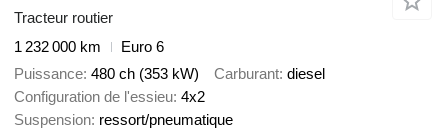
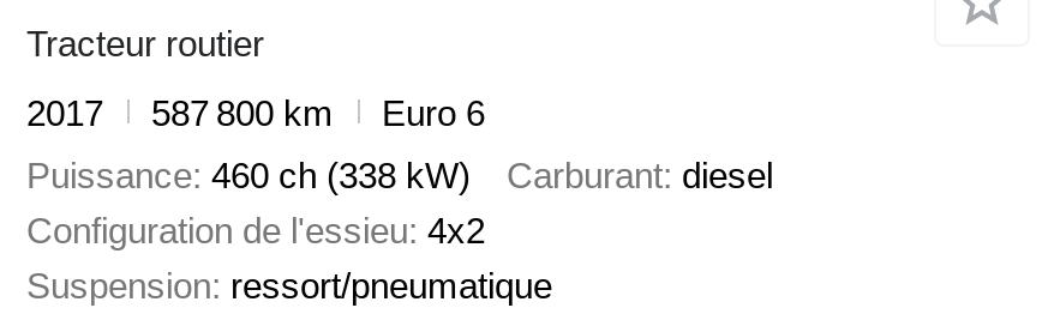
[14,38,101,55] 1 232 000 km -> [26,92,334,132] 2017 | 587 800 km
[14,65,199,82] Puissance 480 ch (353 kW) -> [26,155,471,196] Puissance 460 ch (338 kW)

